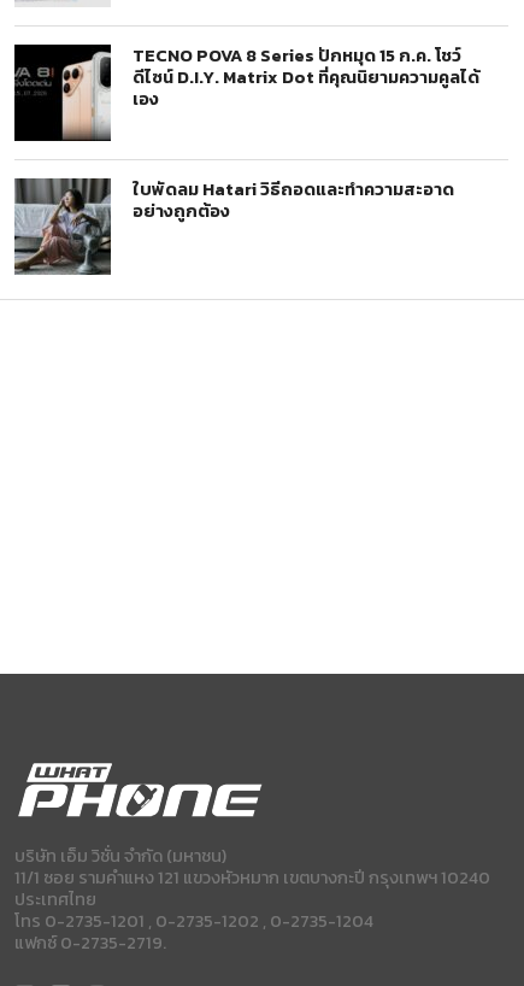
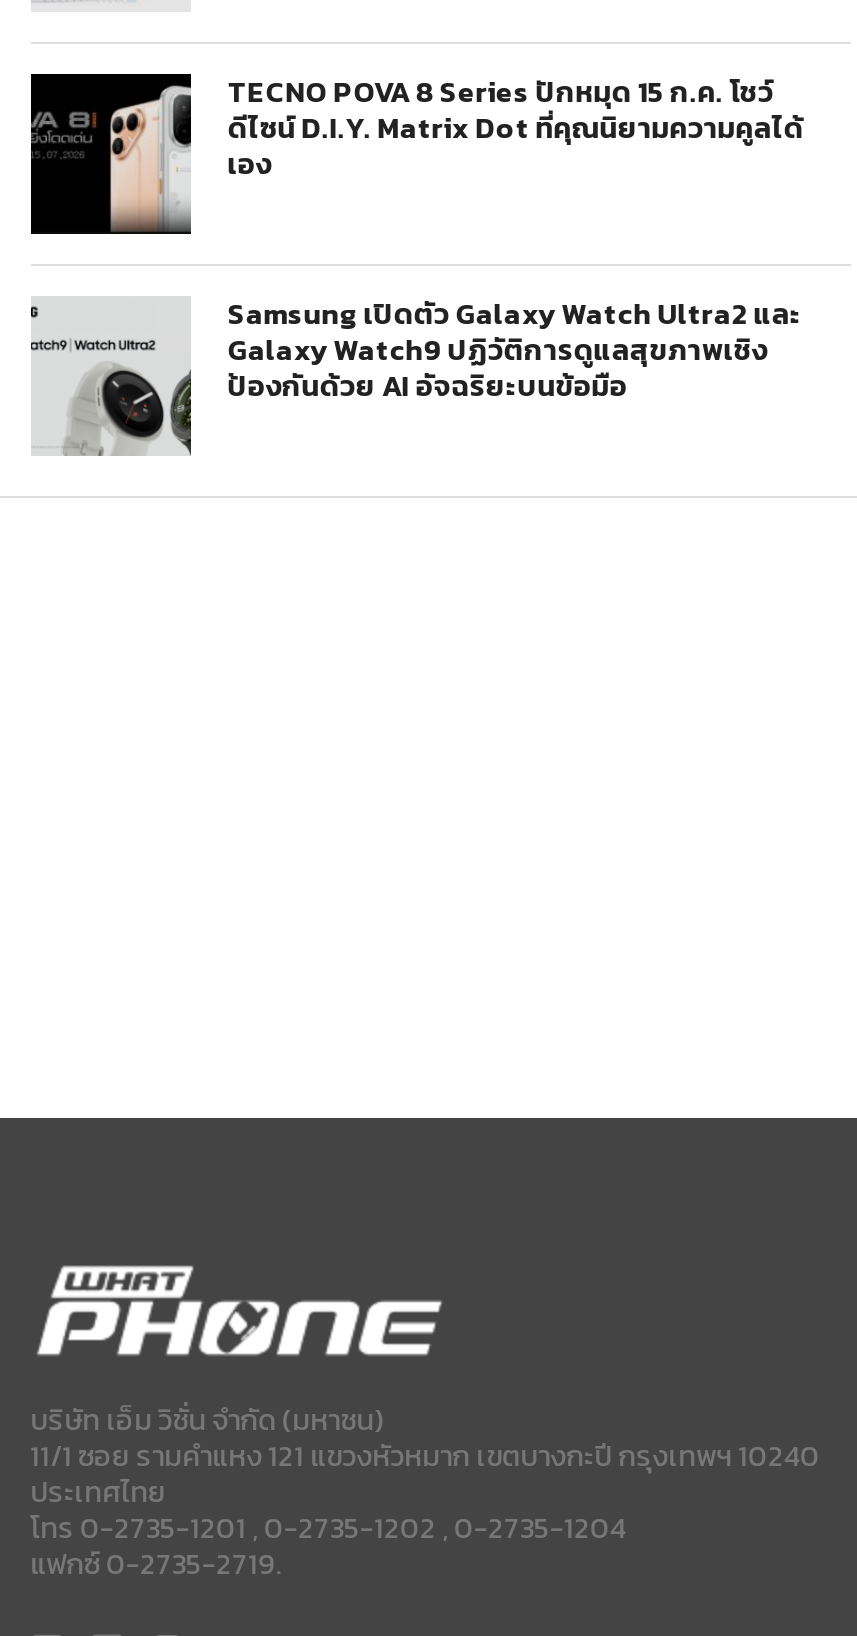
[13,176,454,276] [image] | ใบพัดลม Hatari วิธีถอดและทำความสะอาด | อย่างถูกต้อง -> [31,292,802,456] [image] | Samsung เปิดตัว Galaxy Watch Ultra2 และ | Galaxy Watch9 ปฏิวัติการดูแลสุขภาพเชิง | ป้องกันด้วย AI อัจฉริยะบนข้อมือ

